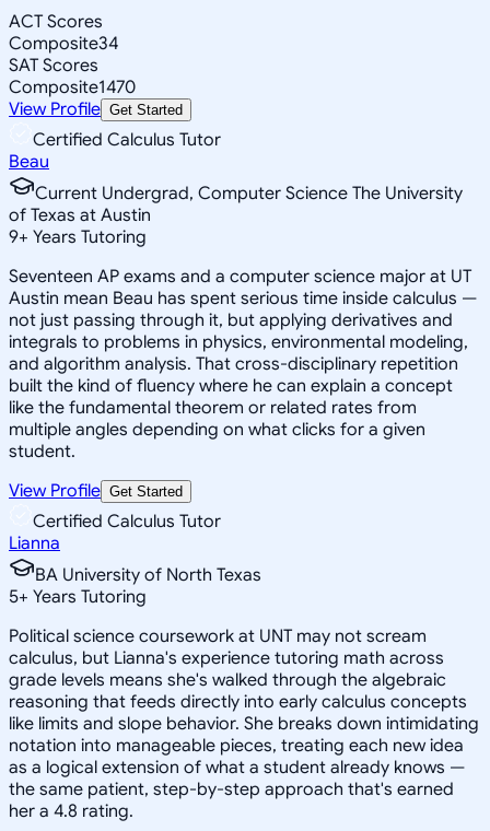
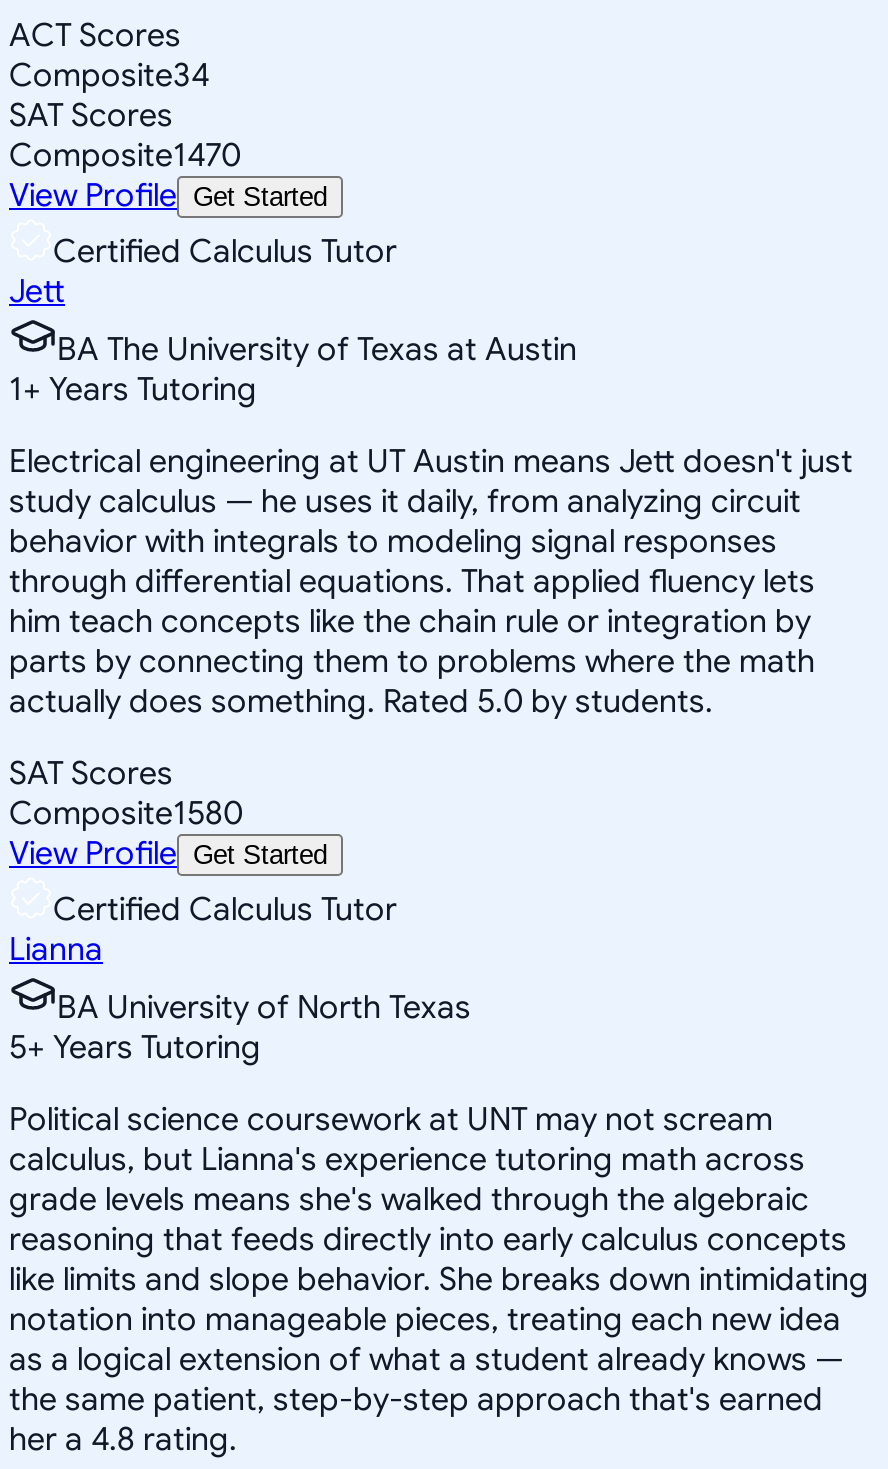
[9,150,477,462] Beau | Current Undergrad, Computer Science The University | of Texas at Austin | 9+ Years Tutoring | Seventeen AP exams and a computer science major at UT | Austin mean Beau has spent serious time inside calculus — | not just passing through it, but applying derivatives and | integrals to problems in physics, environmental modeling, | and algorithm analysis. That cross-disciplinary repetition | built the kind of fluency where he can explain a concept | like the fundamental theorem or related rates from | multiple angles depending on what clicks for a given | student. -> [9,271,853,833] Jett | BA The University of Texas at Austin | 1+ Years Tutoring | Electrical engineering at UT Austin means Jett doesn't just | study calculus — he uses it daily, from analyzing circuit | behavior with integrals to modeling signal responses | through differential equations. That applied fluency lets | him teach concepts like the chain rule or integration by | parts by connecting them to problems where the math | actually does something. Rated 5.0 by students. | SAT Scores | Composite1580

